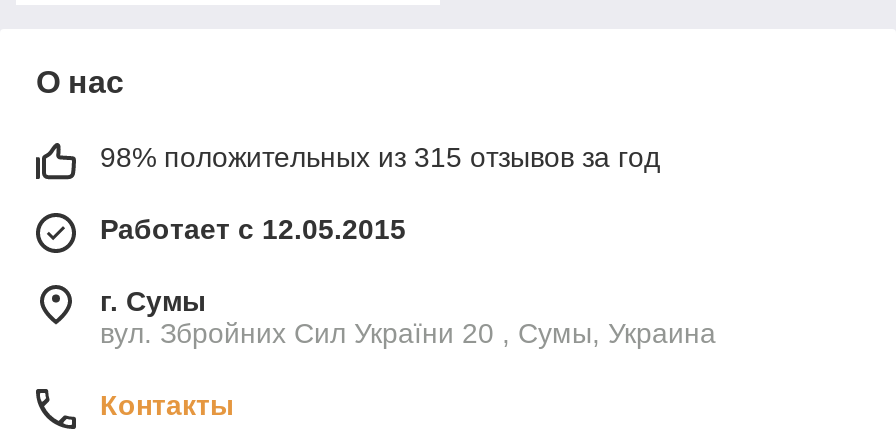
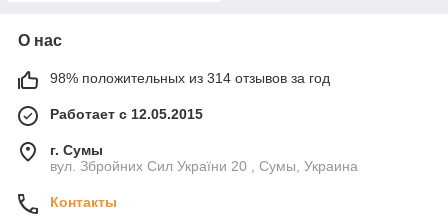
[100,141,660,173] 98% положительных из 315 отзывов за год -> [50,70,330,86] 98% положительных из 314 отзывов за год

